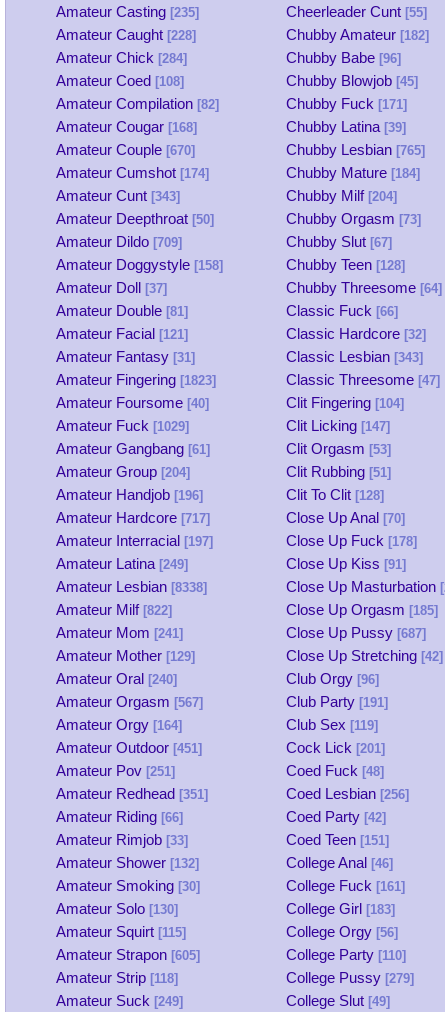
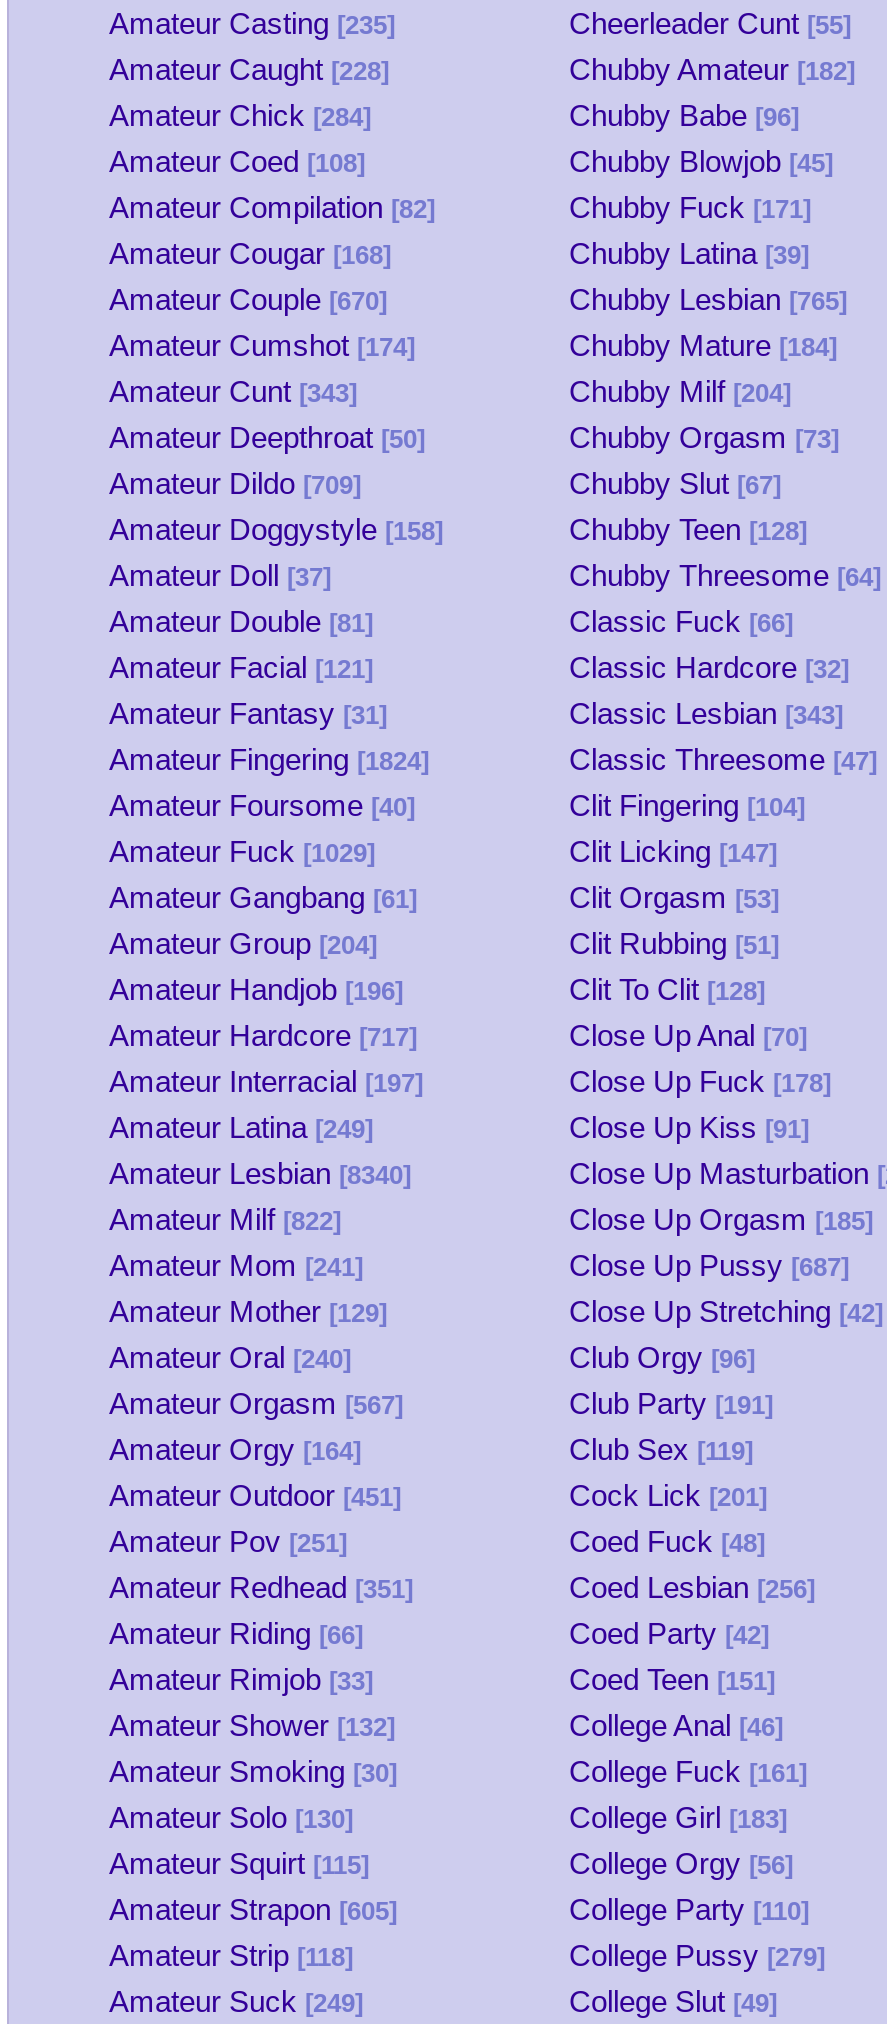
[56,371,216,388] Amateur Fingering [1823] -> [109,742,429,776] Amateur Fingering [1824]
[56,578,207,595] Amateur Lesbian [8338] -> [109,1156,411,1190] Amateur Lesbian [8340]

